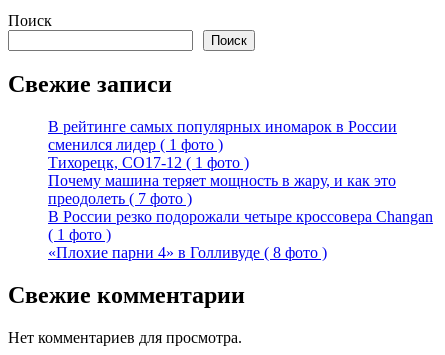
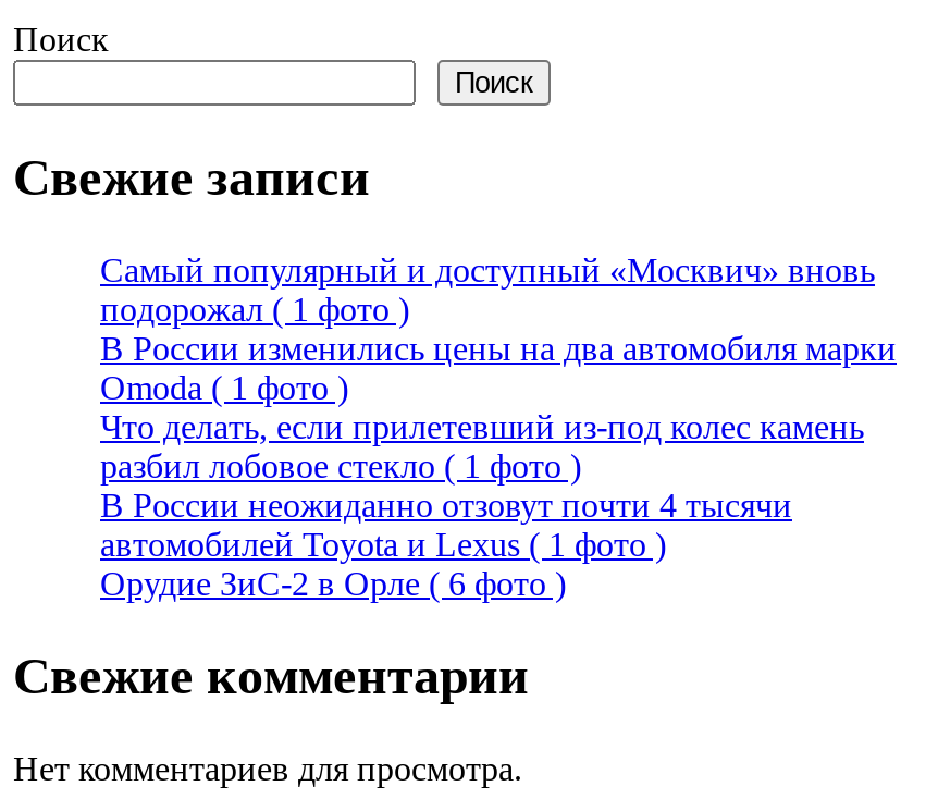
[48,118,433,261] В рейтинге самых популярных иномарок в России | сменился лидер ( 1 фото ) | Тихорецк, СО17-12 ( 1 фото ) | Почему машина теряет мощность в жару, и как это | преодолеть ( 7 фото ) | В России резко подорожали четыре кроссовера Changan | ( 1 фото ) | «Плохие парни 4» в Голливуде ( 8 фото ) -> [100,251,897,602] Самый популярный и доступный «Москвич» вновь | подорожал ( 1 фото ) | В России изменились цены на два автомобиля марки | Omoda ( 1 фото ) | Что делать, если прилетевший из-под колес камень | разбил лобовое стекло ( 1 фото ) | В России неожиданно отзовут почти 4 тысячи | автомобилей Toyota и Lexus ( 1 фото ) | Орудие ЗиС-2 в Орле ( 6 фото )

